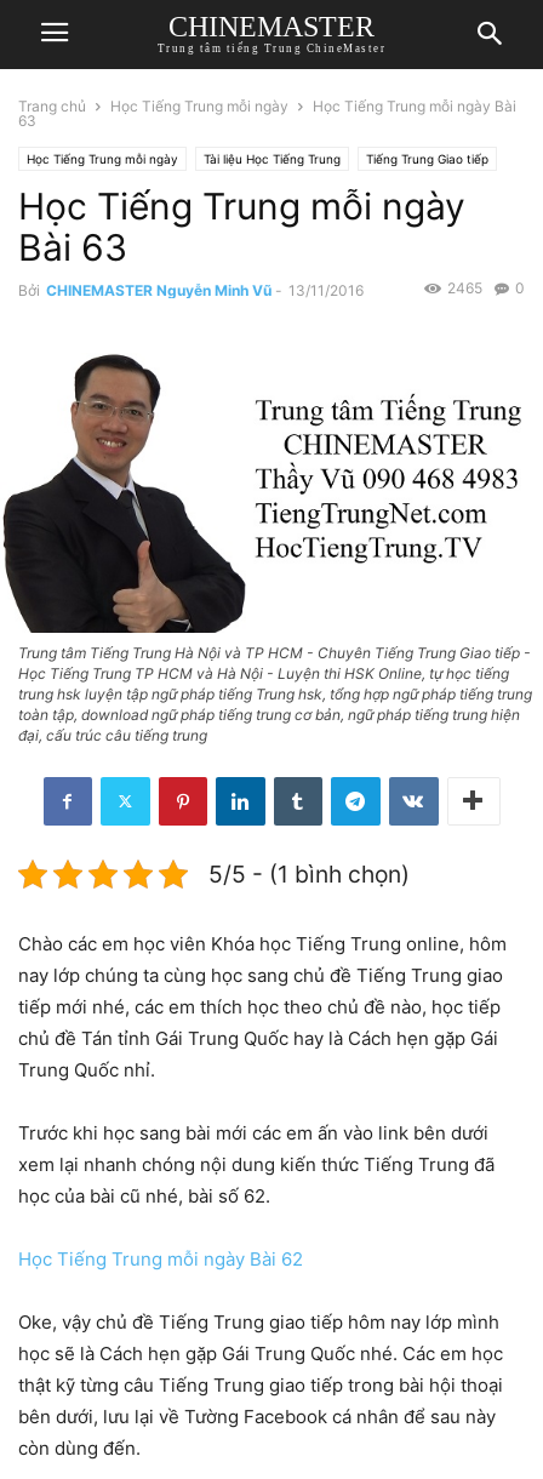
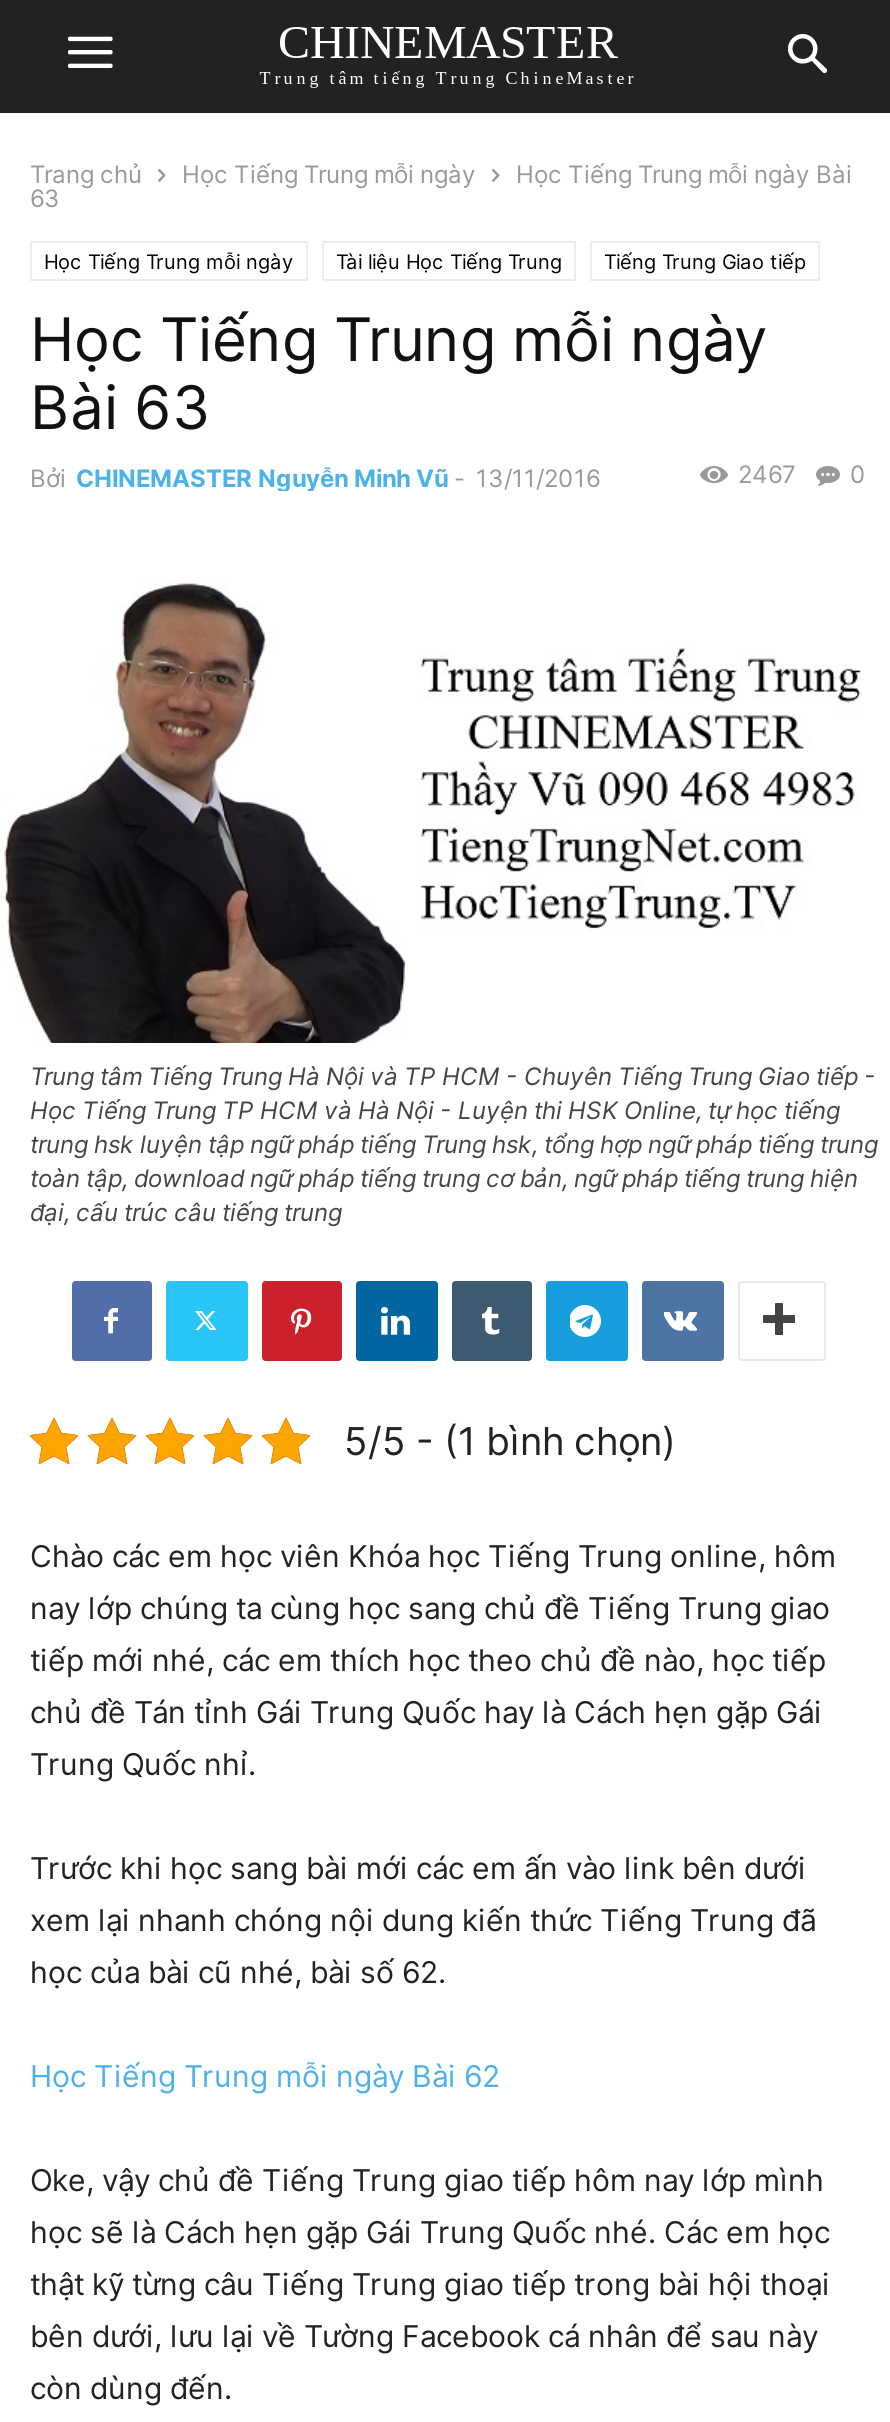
[447,279,525,297] 2465 0 -> [738,459,866,489] 2467 0

